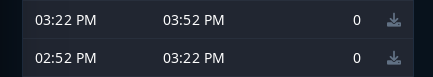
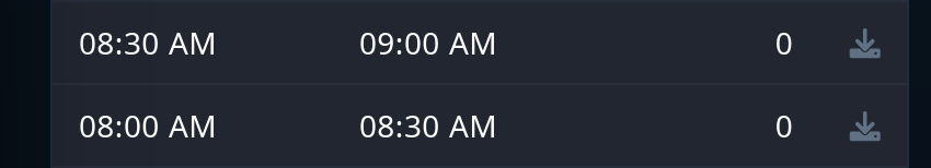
[35,10,225,29] 03:22 PM | 03:52 PM -> [79,22,498,63] 08:30 AM | 09:00 AM
[35,48,225,67] 02:52 PM | 03:22 PM -> [79,105,498,146] 08:00 AM | 08:30 AM

